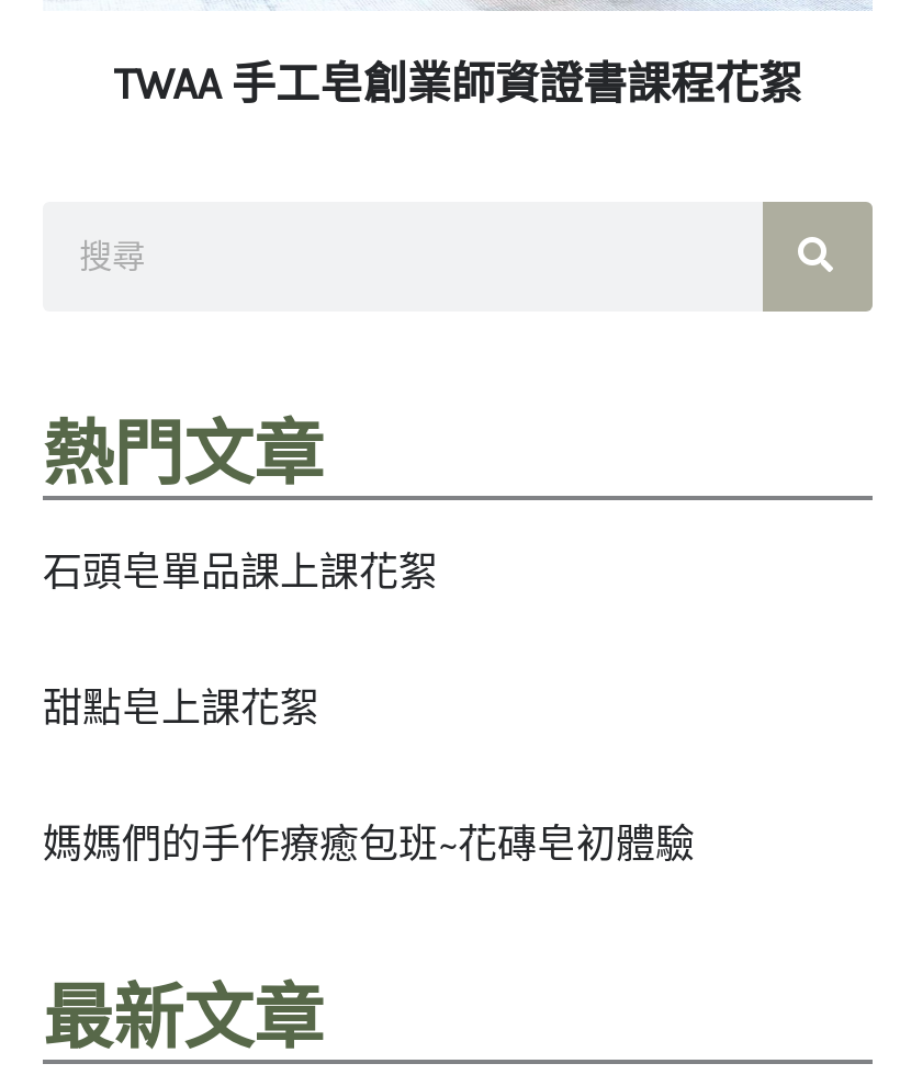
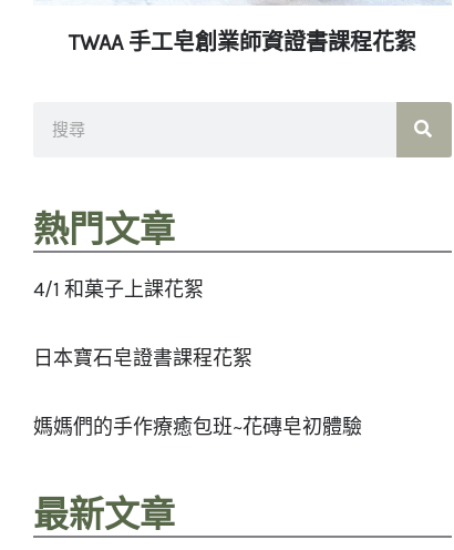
[43,548,438,597] 石頭皂單品課上課花絮 -> [33,277,204,302] 4/1 和菓子上課花絮
[43,684,319,733] 甜點皂上課花絮 -> [33,346,252,370] 日本寶石皂證書課程花絮

